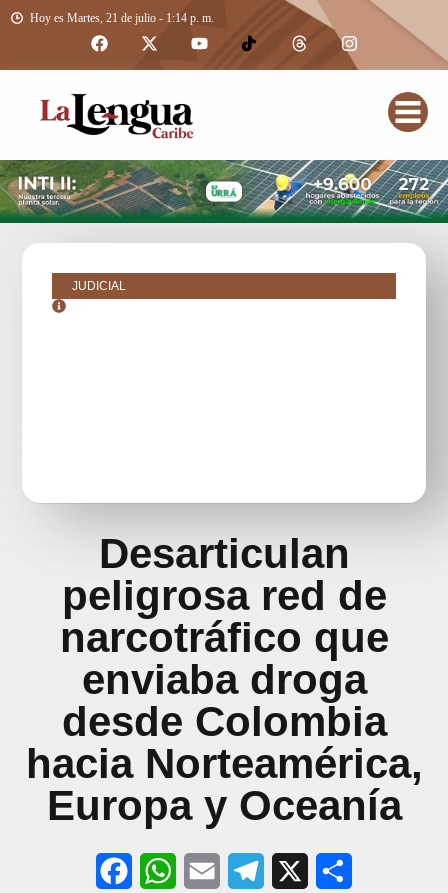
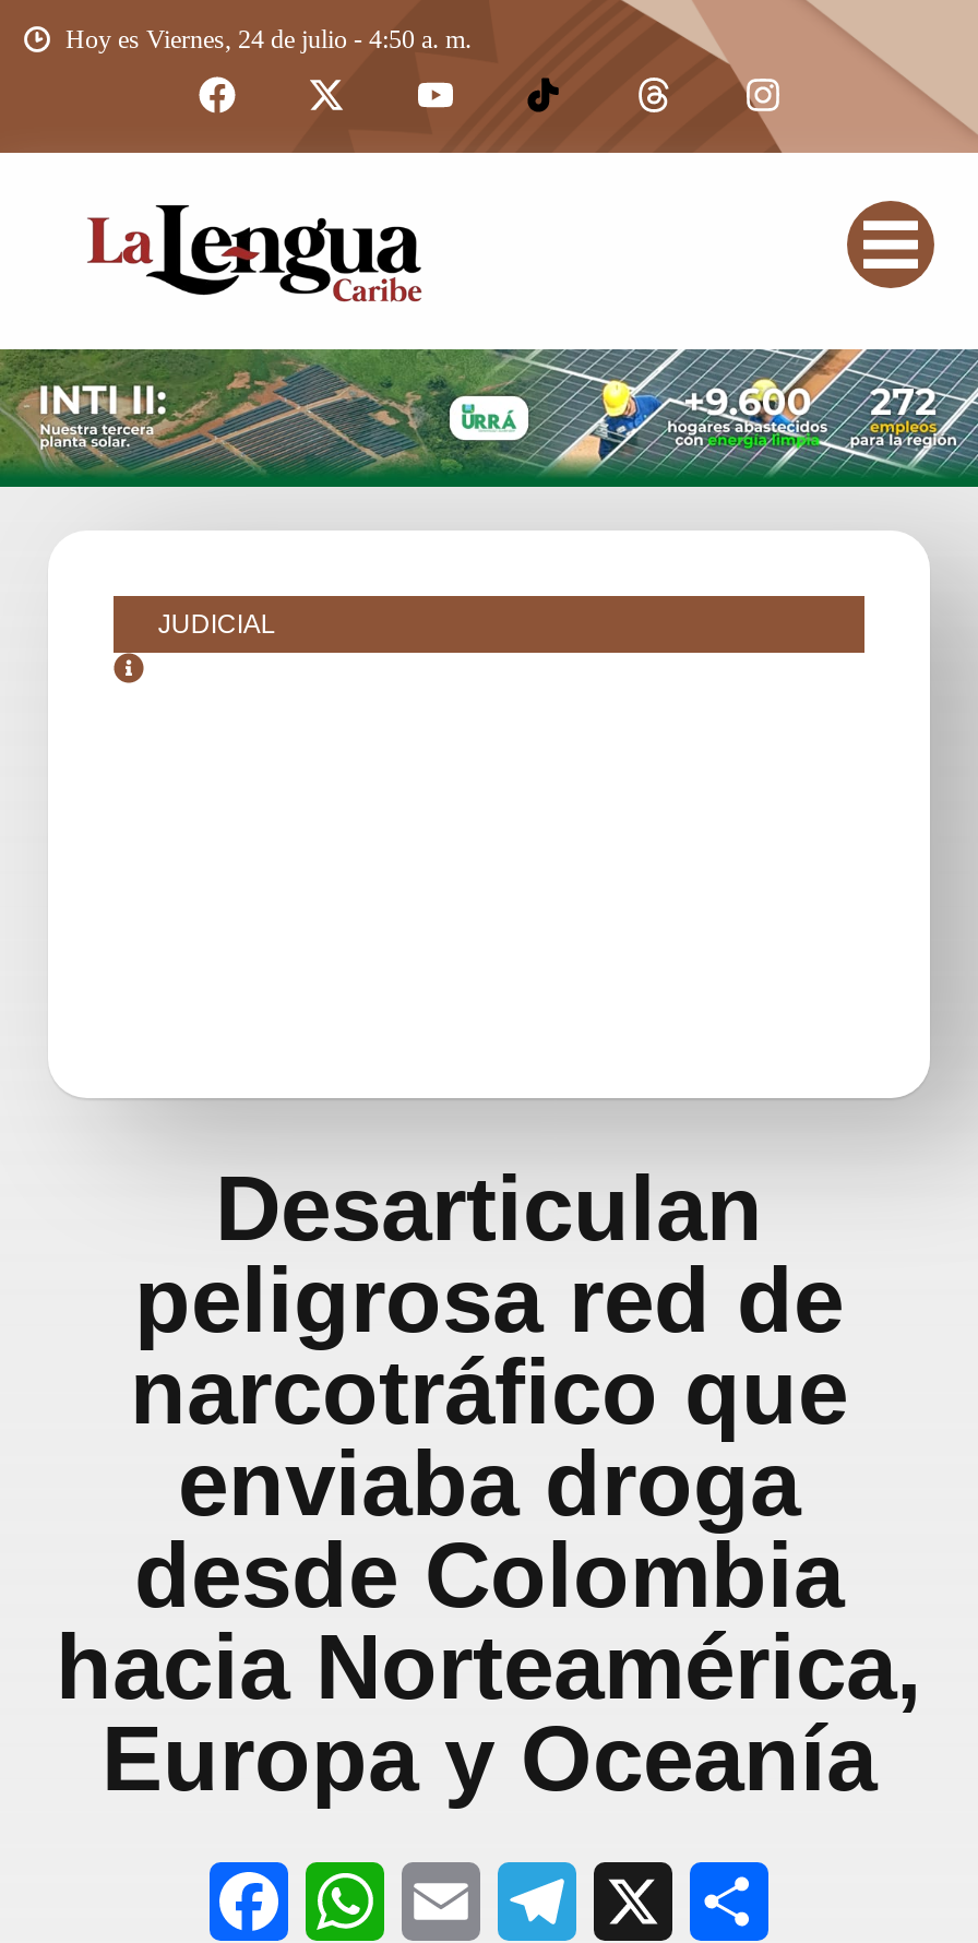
[30,11,214,25] Hoy es Martes, 21 de julio - 1:14 p. m. -> [65,24,472,55] Hoy es Viernes, 24 de julio - 4:50 a. m.

